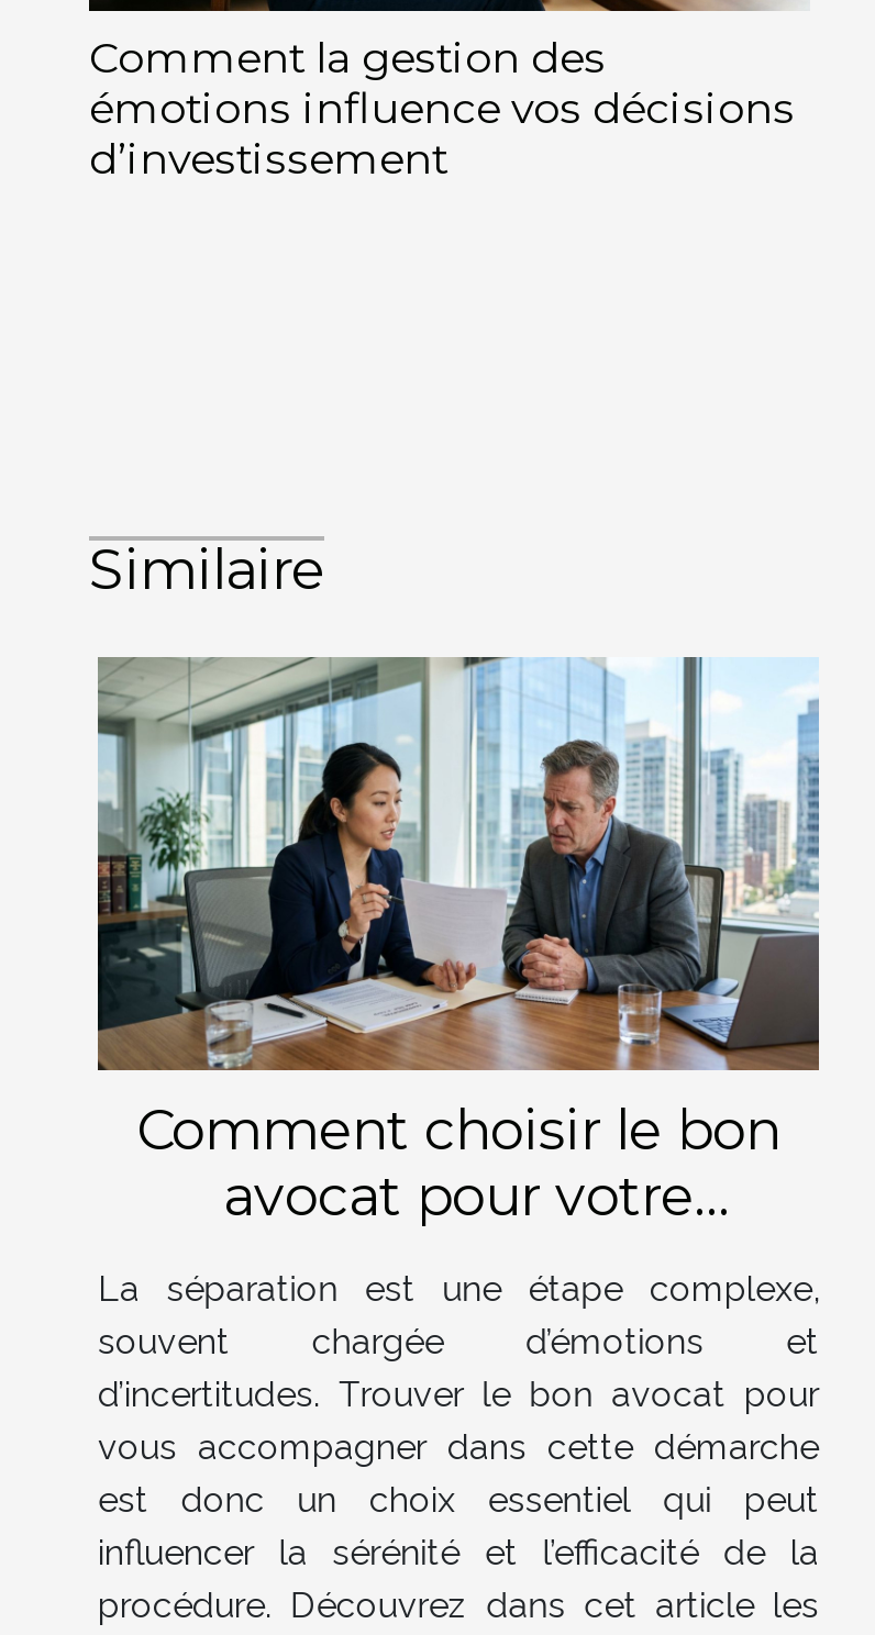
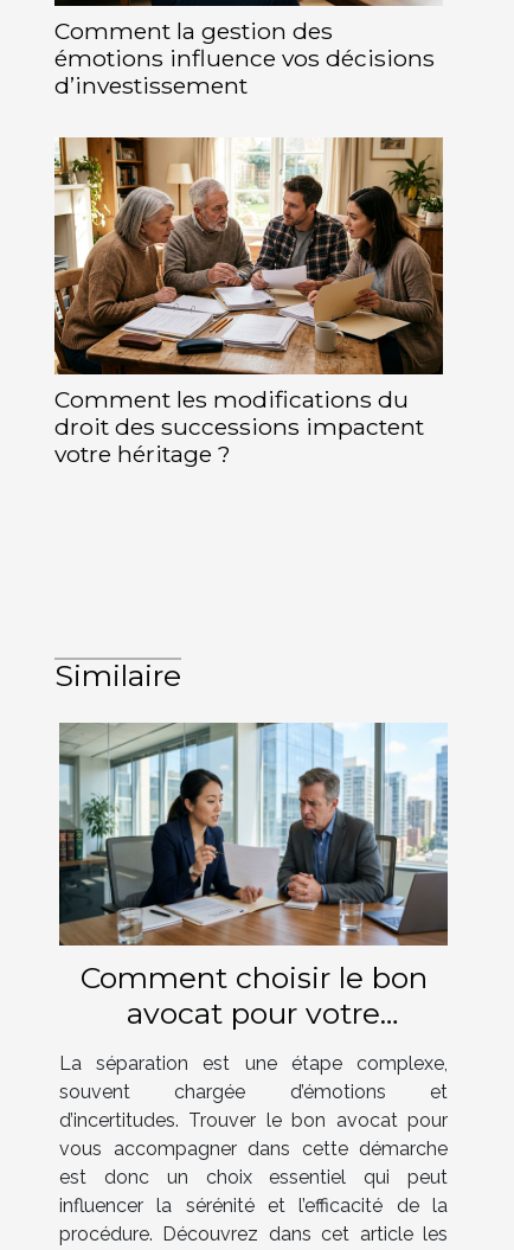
none -> [53,136,444,468] [image] | Comment les modifications du | droit des successions impactent | votre héritage ?

